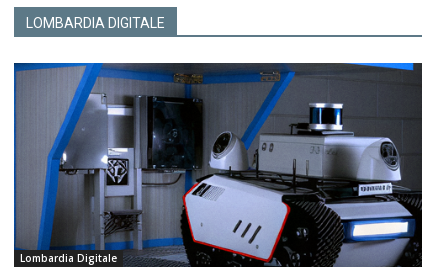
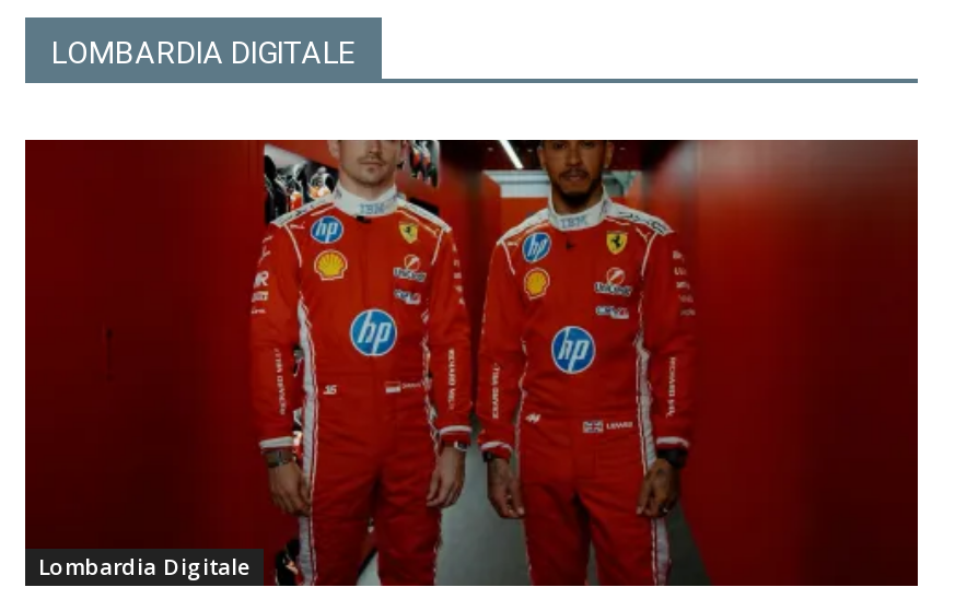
[13,62,422,268] [image] -> [23,138,918,588] [image]

